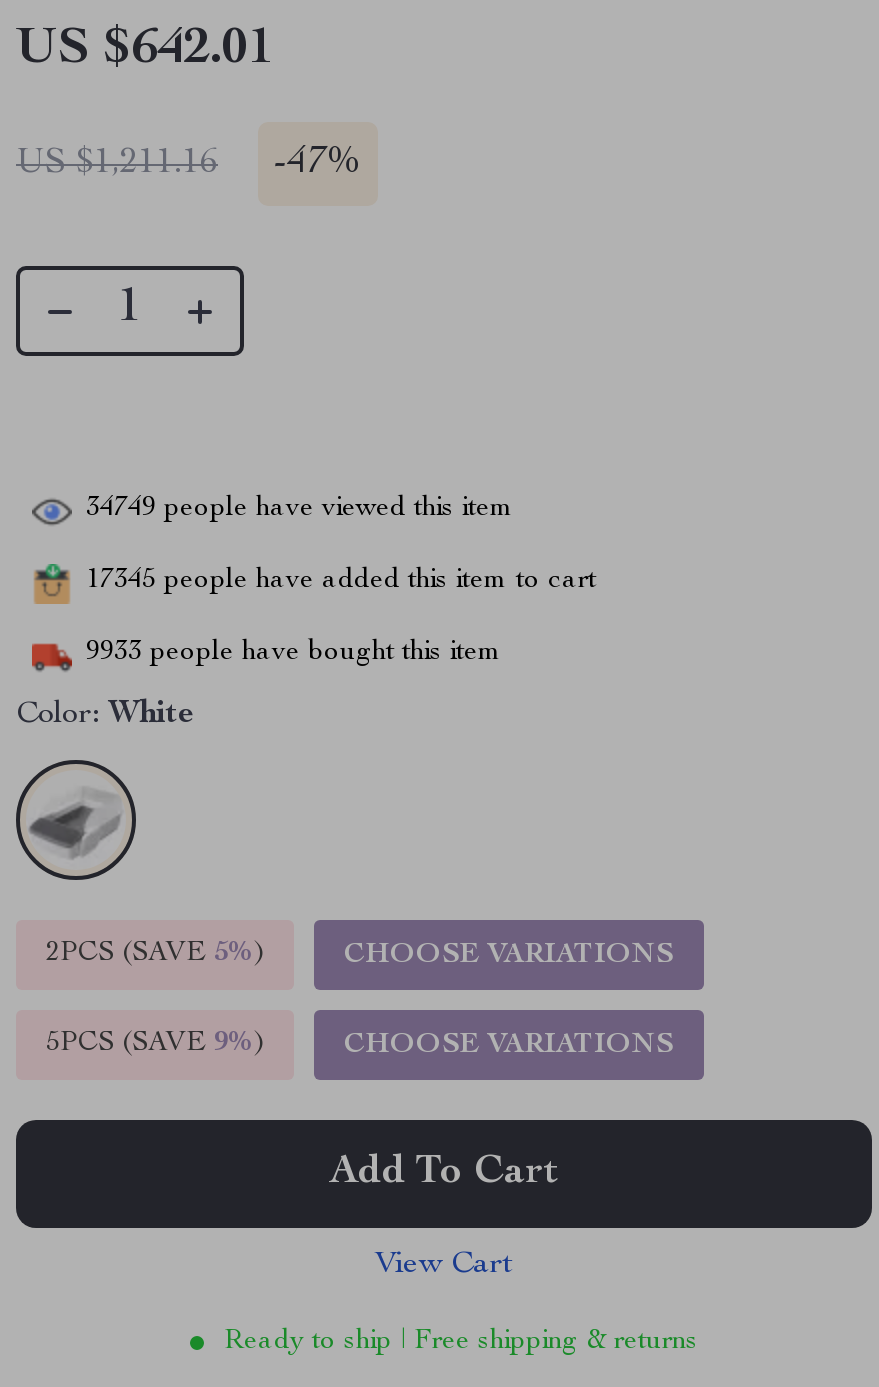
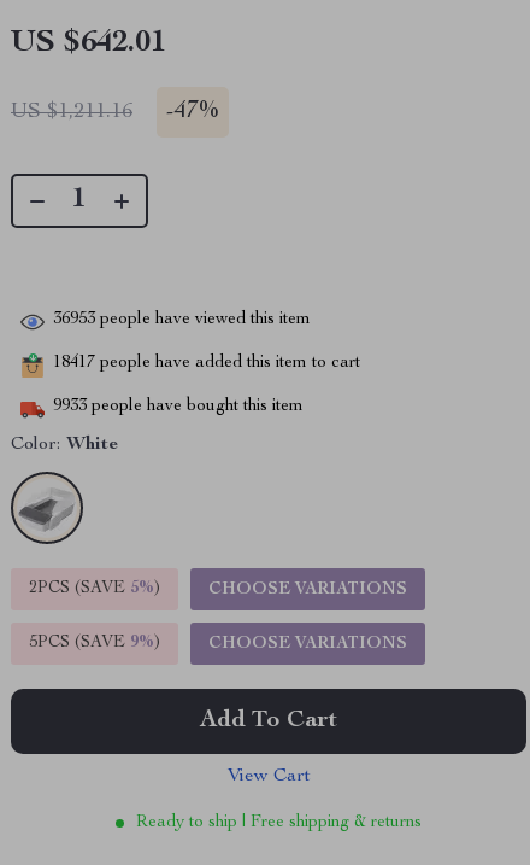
[86,495,514,523] 34749 people have viewed this item -> [53,312,311,329] 36953 people have viewed this item
[86,567,596,595] 17345 people have added this item to cart -> [53,355,360,372] 18417 people have added this item to cart

